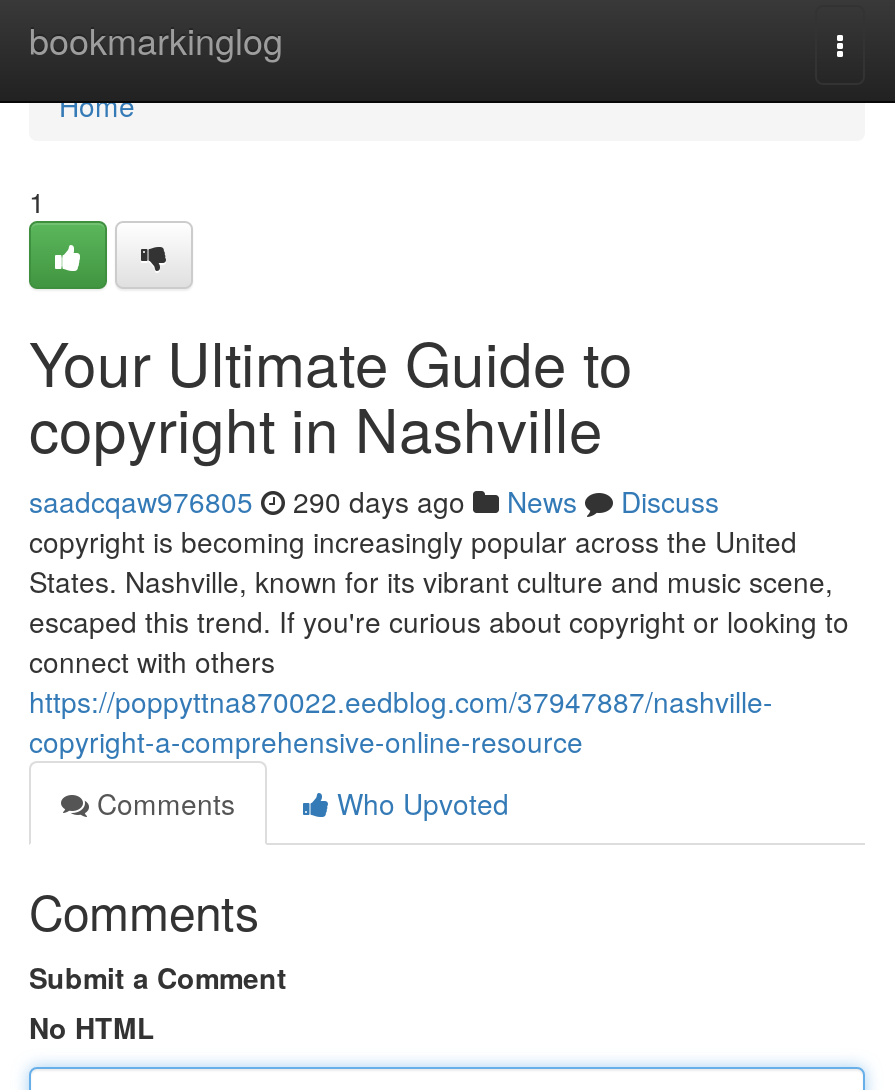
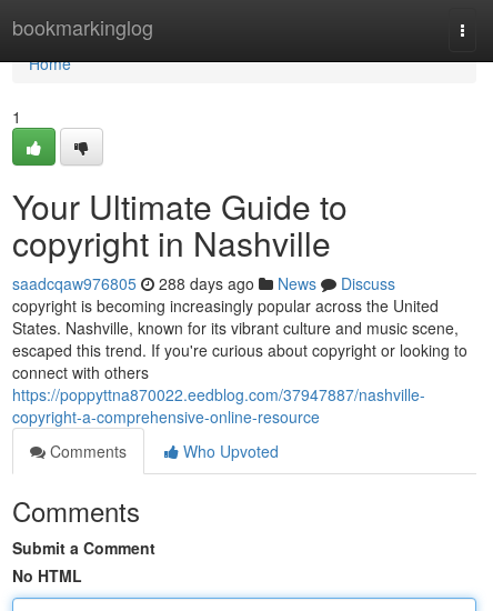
[29,481,719,521] saadcqaw976805 290 days ago News Discuss -> [12,272,395,294] saadcqaw976805 288 days ago News Discuss

